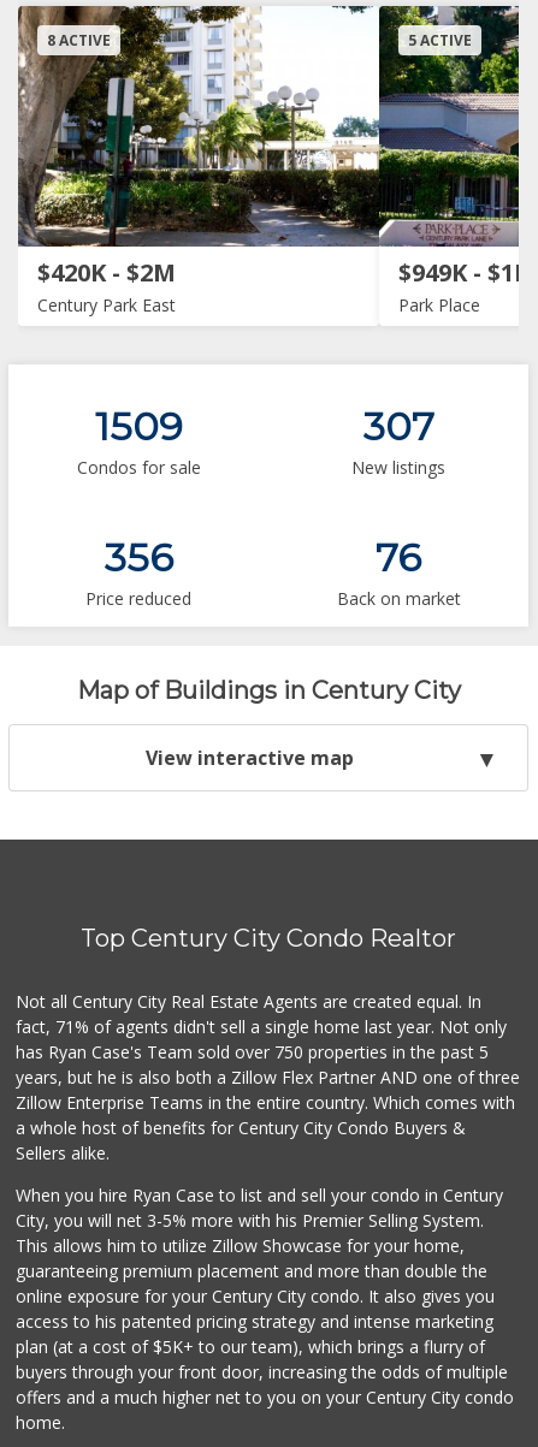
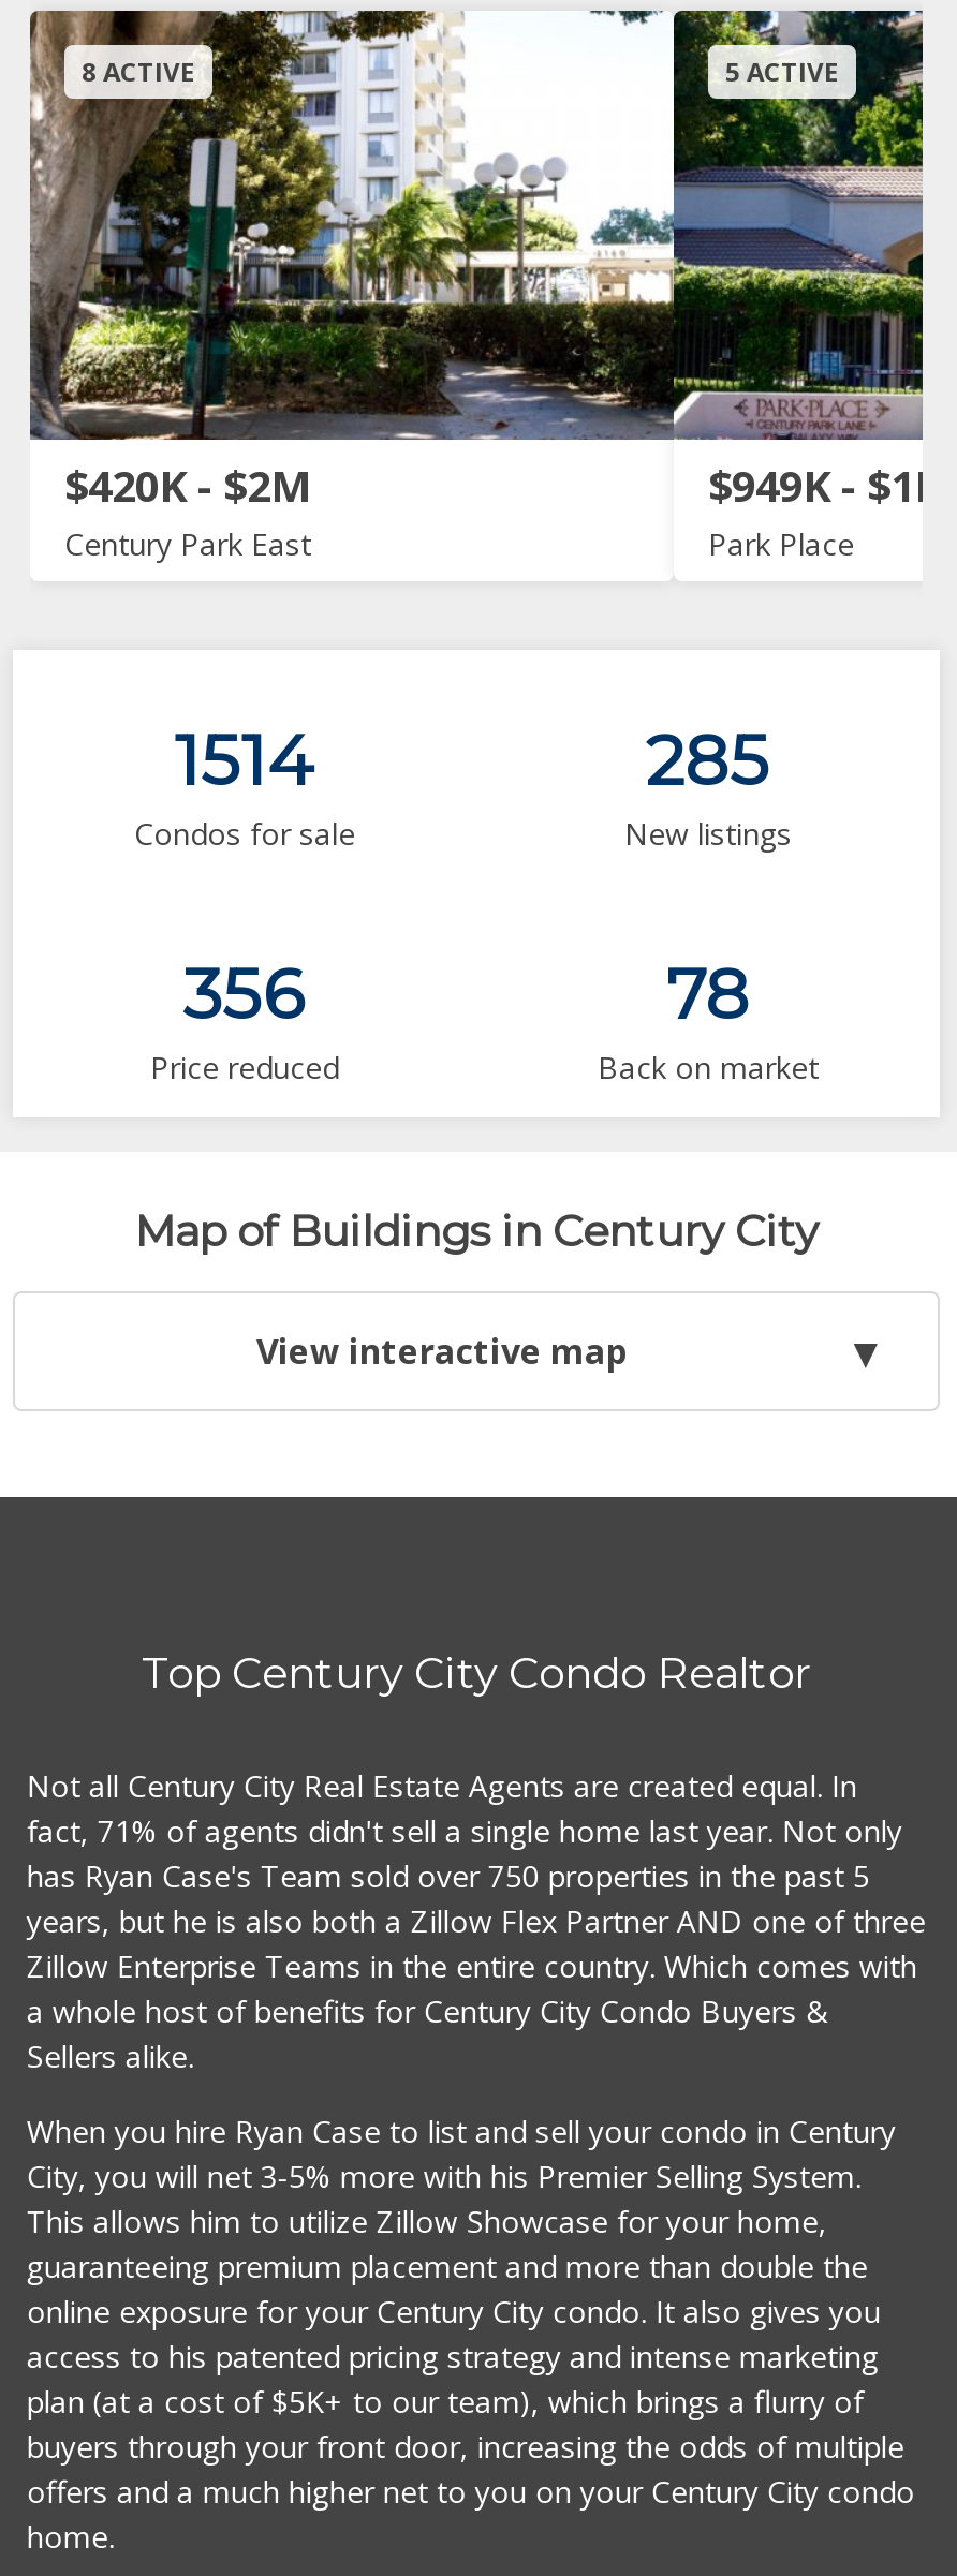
[94,403,182,450] 1509 -> [175,719,314,802] 1514
[363,403,434,450] 307 -> [646,719,770,802] 285
[376,534,421,581] 76 -> [666,952,750,1036] 78

